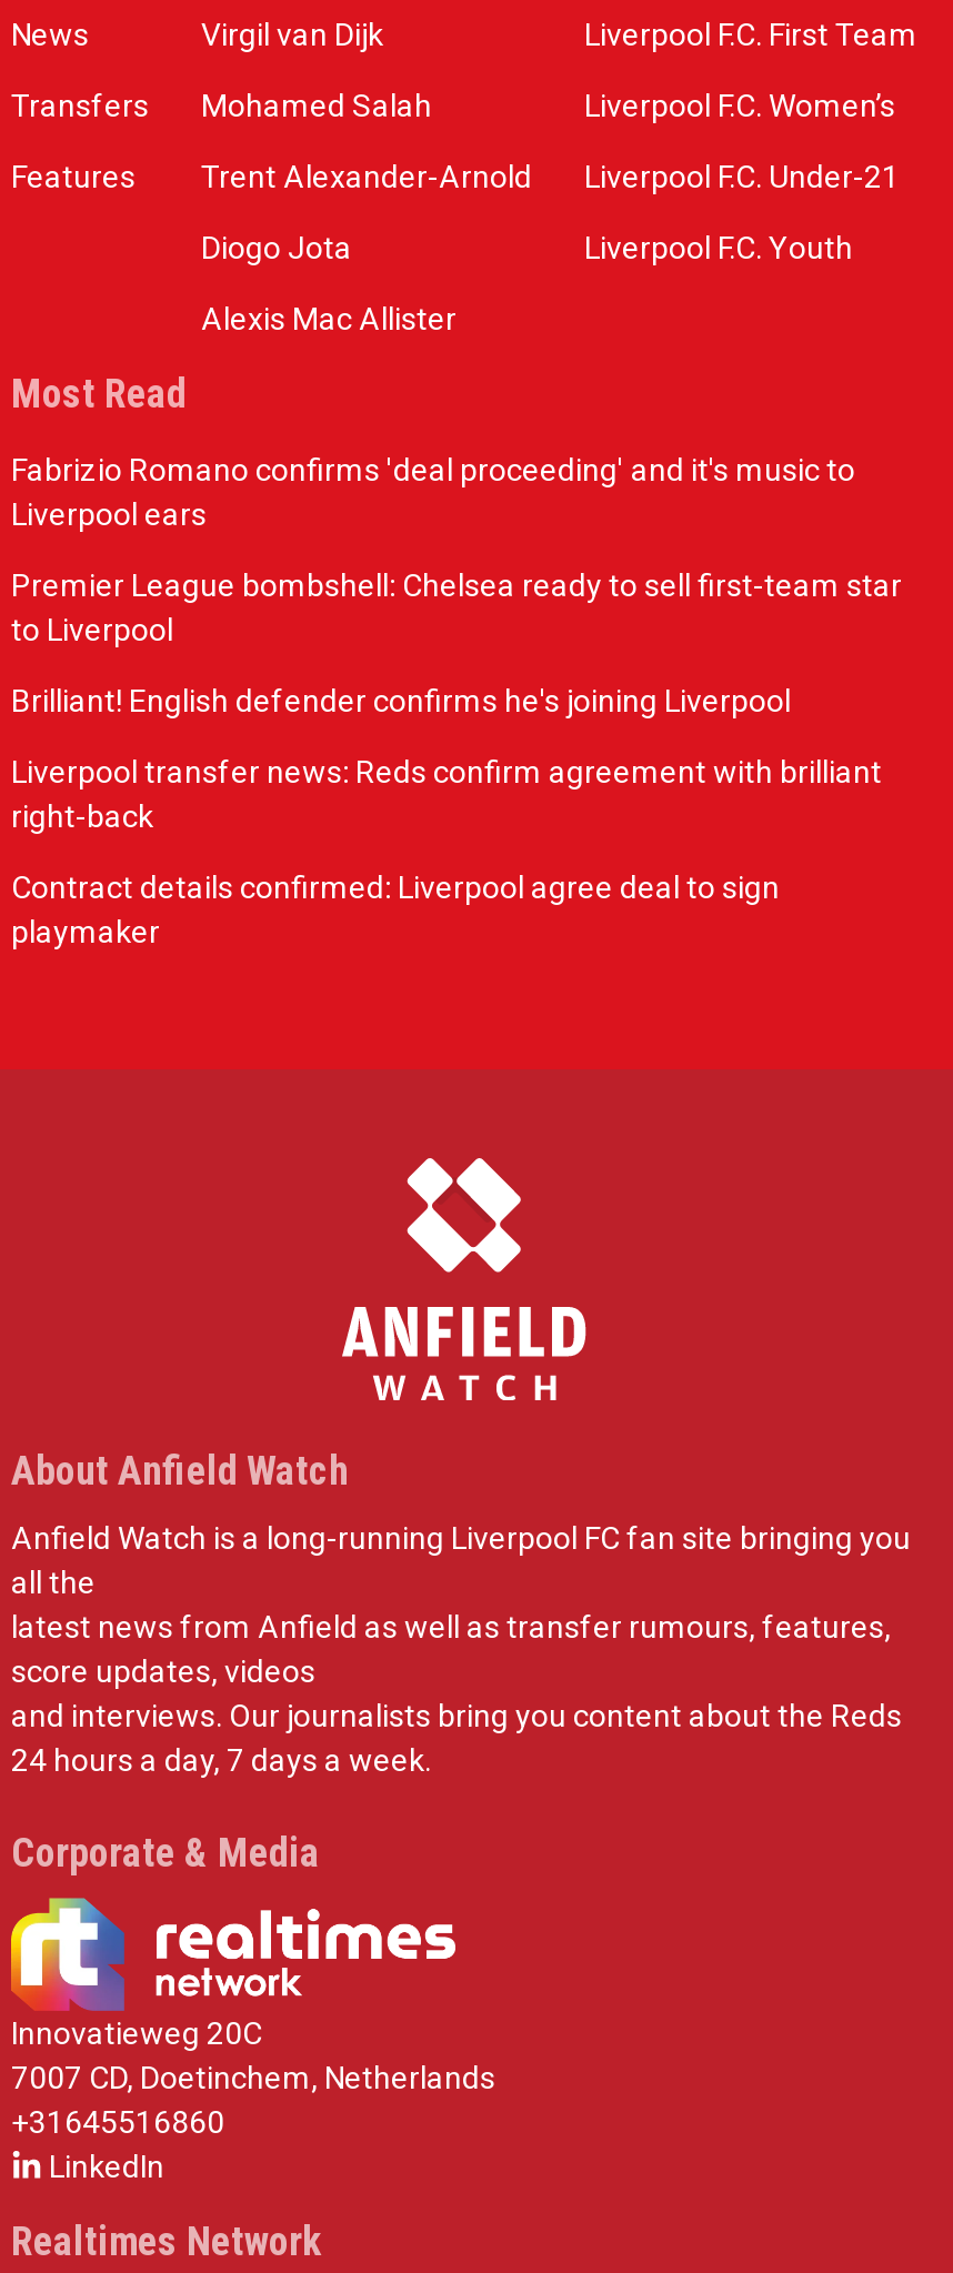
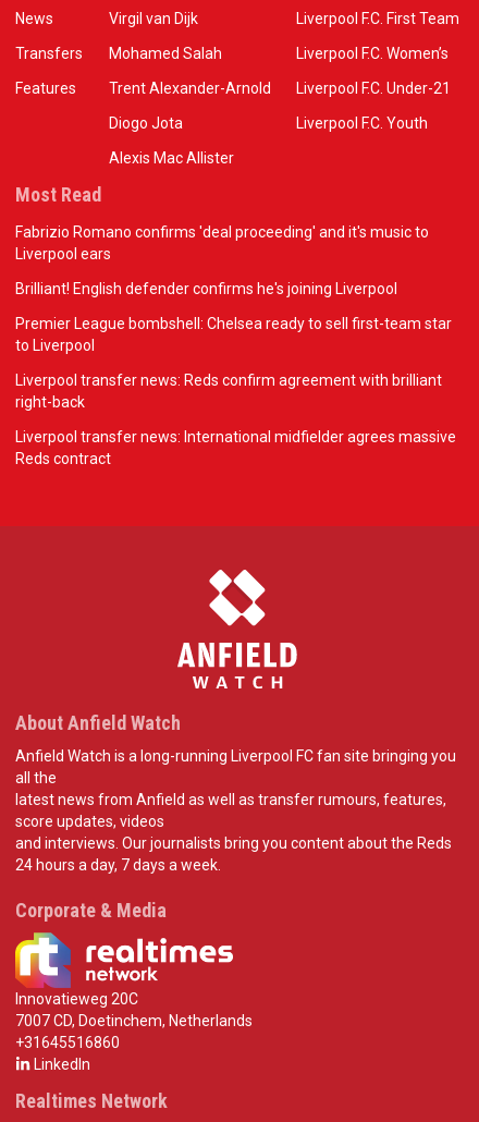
moved [11,567,902,647] -> [15,315,452,354]: Premier League bombshell: Chelsea ready to sell first-team star | to Liverpool
moved [11,682,791,718] -> [15,280,397,297]: Brilliant! English defender confirms he's joining Liverpool
[11,869,780,949] Contract details confirmed: Liverpool agree deal to sign | playmaker -> [15,428,456,467] Liverpool transfer news: International midfielder agrees massive | Reds contract

